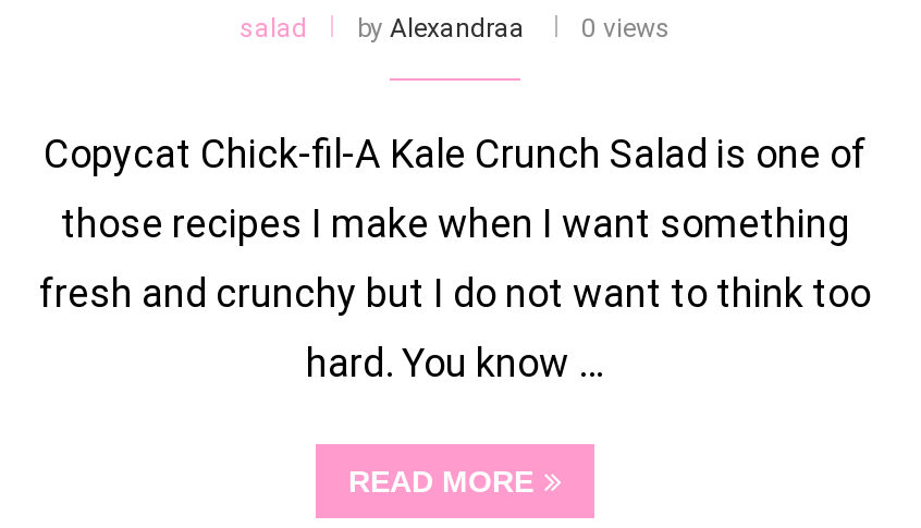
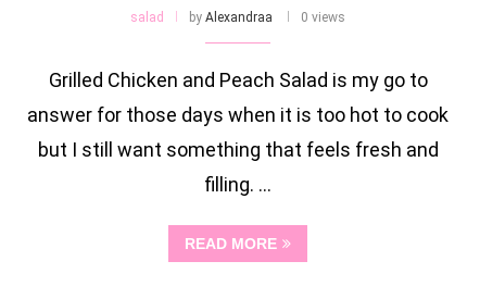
[44,131,867,177] Copycat Chick-fil-A Kale Crunch Salad is one of -> [48,69,427,91] Grilled Chicken and Peach Salad is my go to
[61,201,849,246] those recipes I make when I want something -> [27,103,449,126] answer for those days when it is too hot to cook
[39,270,871,316] fresh and crunchy but I do not want to think too -> [37,138,438,161] but I still want something that feels fresh and
[306,340,604,386] hard. You know … -> [204,173,271,196] filling. …

